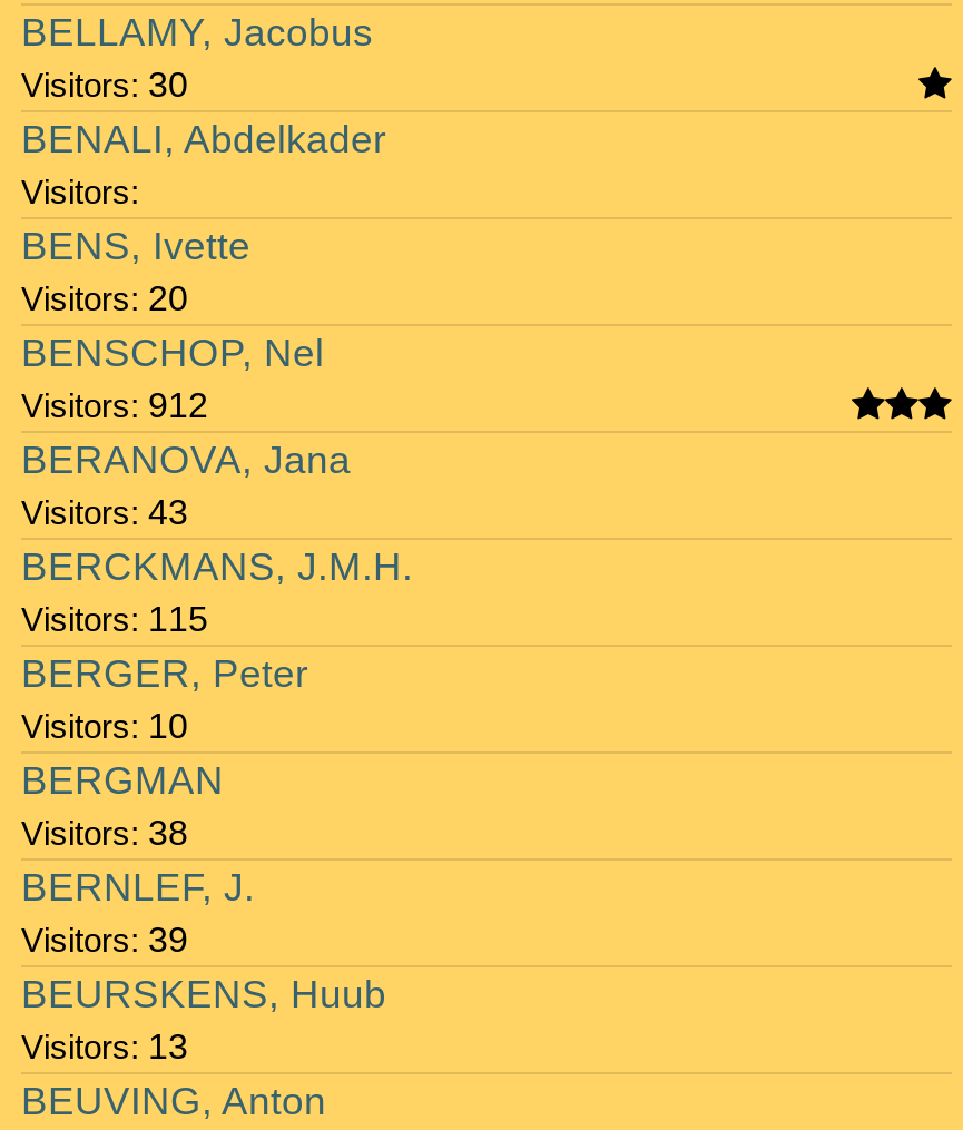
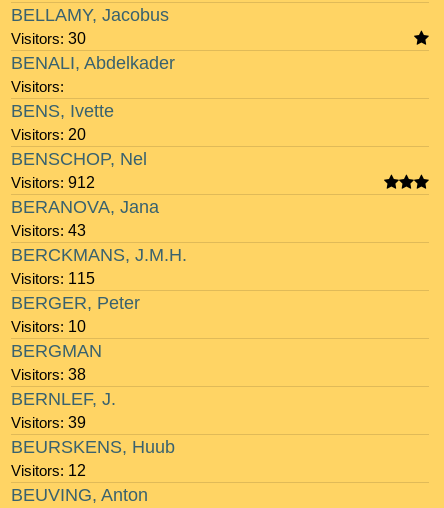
[21,1028,188,1065] Visitors: 13 -> [11,462,86,479] Visitors: 12

